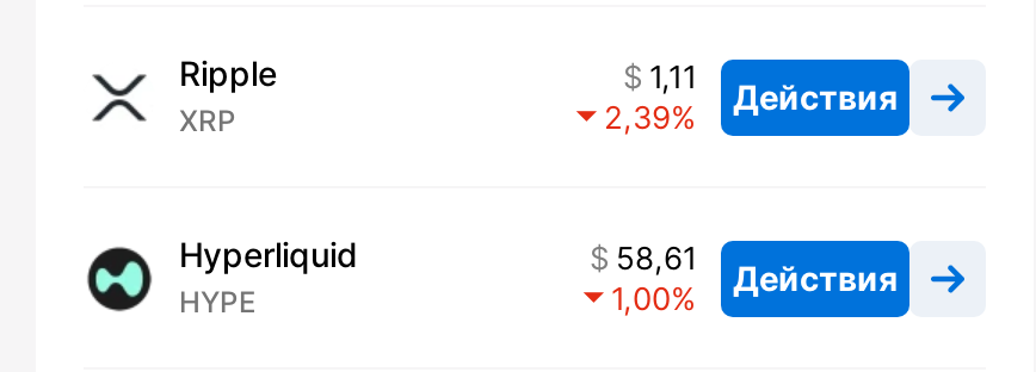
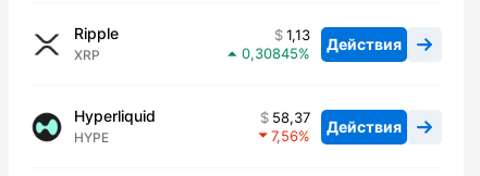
[649,58,898,117] 1,11 Действия -> [286,27,402,53] 1,13 Действия
[604,99,671,137] 2,39 -> [242,45,298,62] 0,30845
[616,239,898,298] 58,61 Действия -> [272,109,402,136] 58,37 Действия
[611,280,671,318] 1,00 -> [271,128,298,145] 7,56

